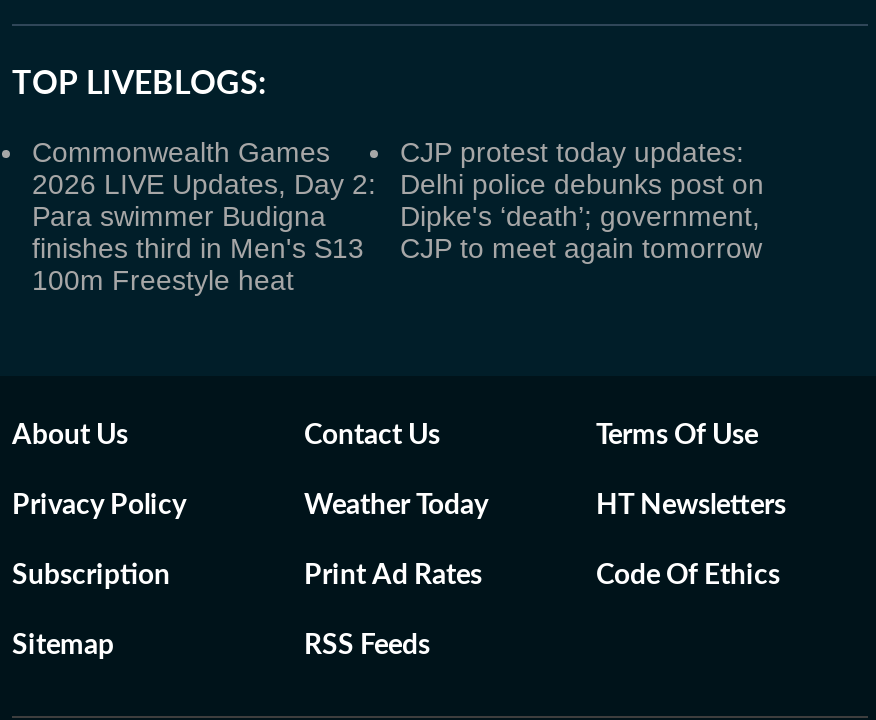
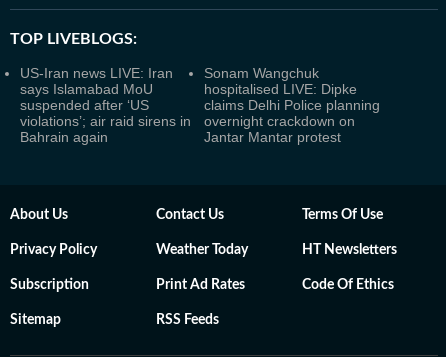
[32,136,376,296] Commonwealth Games | 2026 LIVE Updates, Day 2: | Para swimmer Budigna | finishes third in Men's S13 | 100m Freestyle heat -> [20,65,191,145] US-Iran news LIVE: Iran | says Islamabad MoU | suspended after ‘US | violations’; air raid sirens in | Bahrain again
[400,136,764,264] CJP protest today updates: | Delhi police debunks post on | Dipke's ‘death’; government, | CJP to meet again tomorrow -> [204,65,380,145] Sonam Wangchuk | hospitalised LIVE: Dipke | claims Delhi Police planning | overnight crackdown on | Jantar Mantar protest

